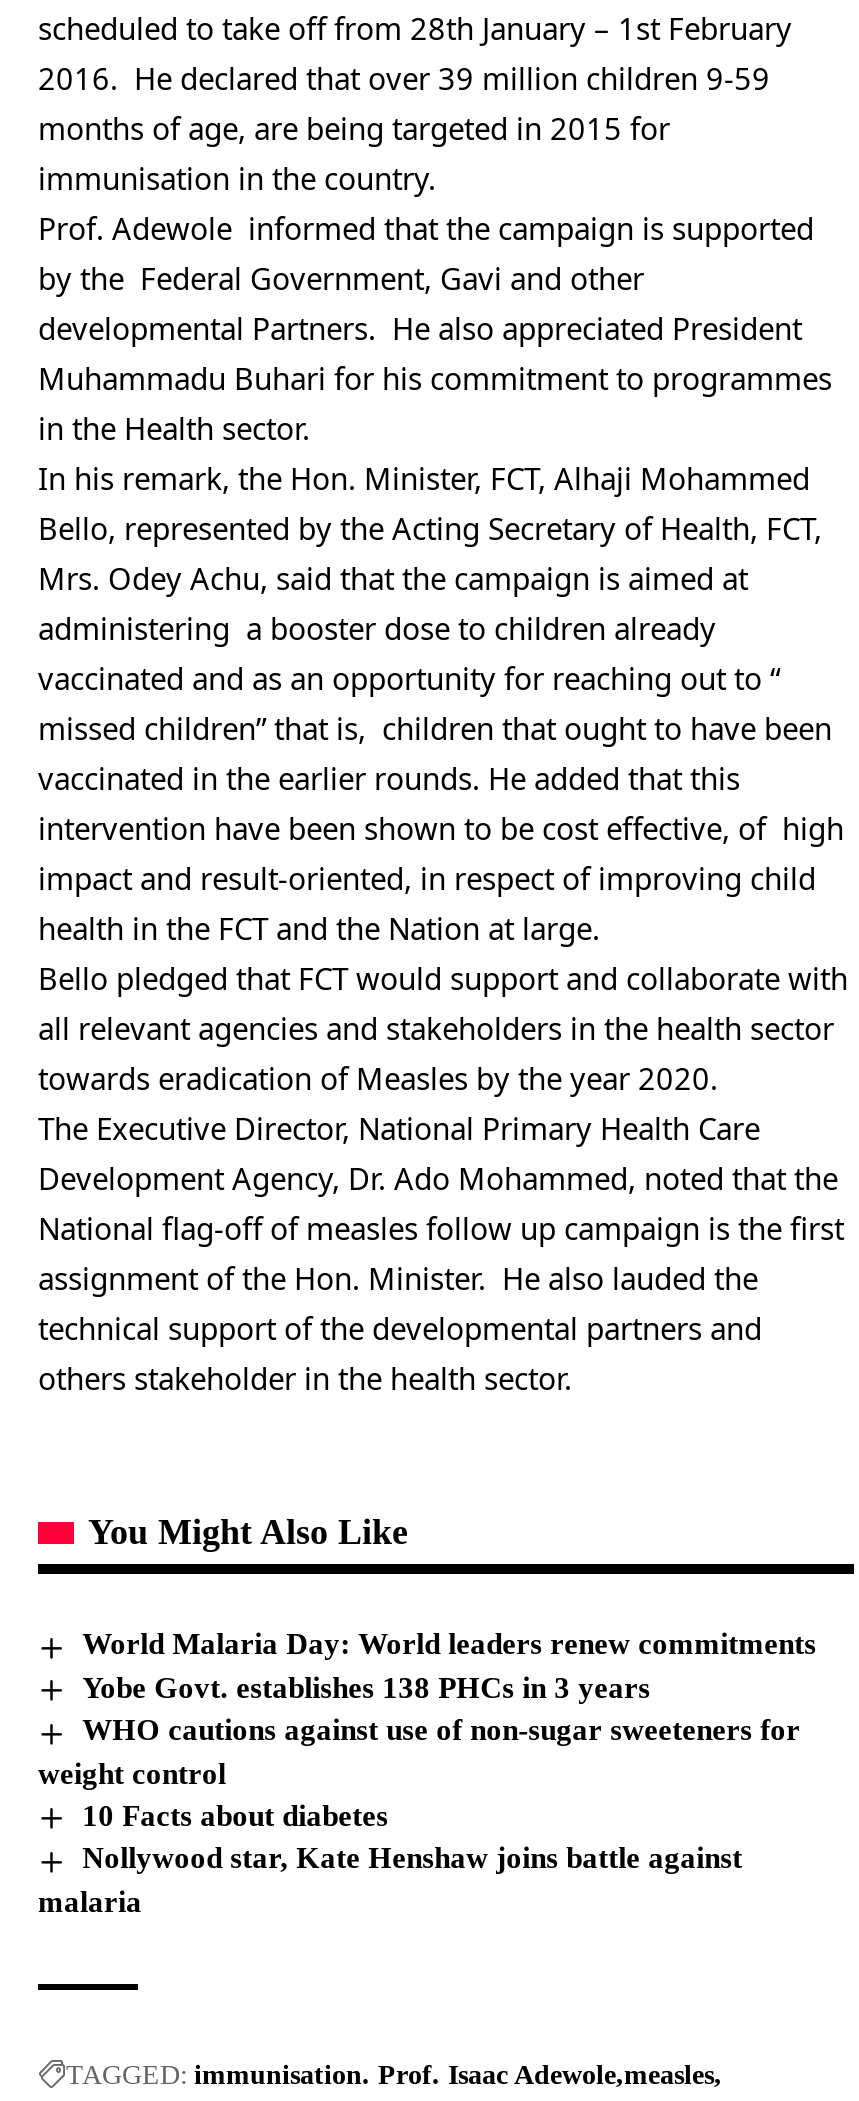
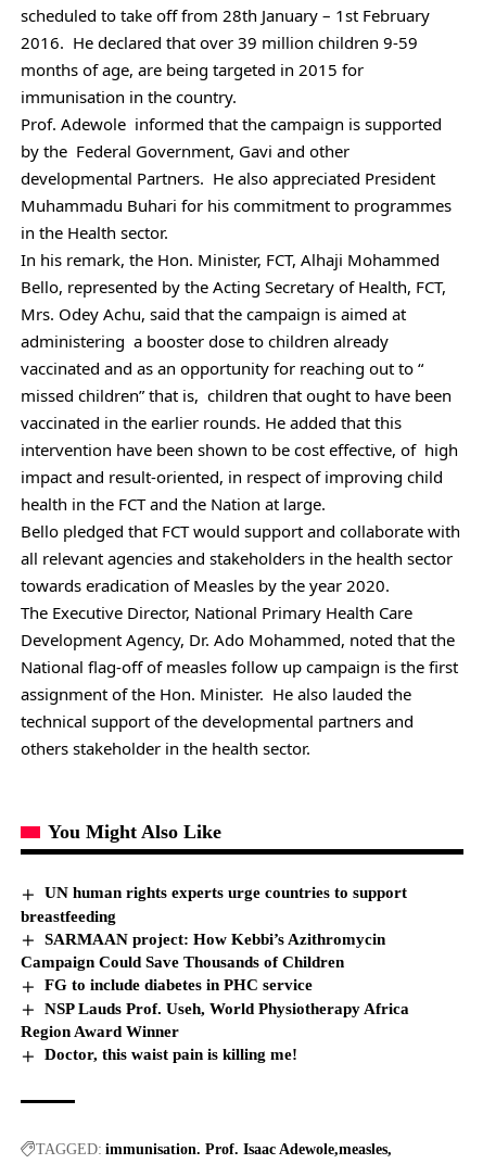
[38,1628,816,1918] World Malaria Day: World leaders renew commitments | Yobe Govt. establishes 138 PHCs in 3 years | WHO cautions against use of non-sugar sweeteners for | weight control | 10 Facts about diabetes | Nollywood star, Kate Henshaw joins battle against | malaria -> [21,884,409,1063] UN human rights experts urge countries to support | breastfeeding | SARMAAN project: How Kebbi’s Azithromycin | Campaign Could Save Thousands of Children | FG to include diabetes in PHC service | NSP Lauds Prof. Useh, World Physiotherapy Africa | Region Award Winner | Doctor, this waist pain is killing me!

